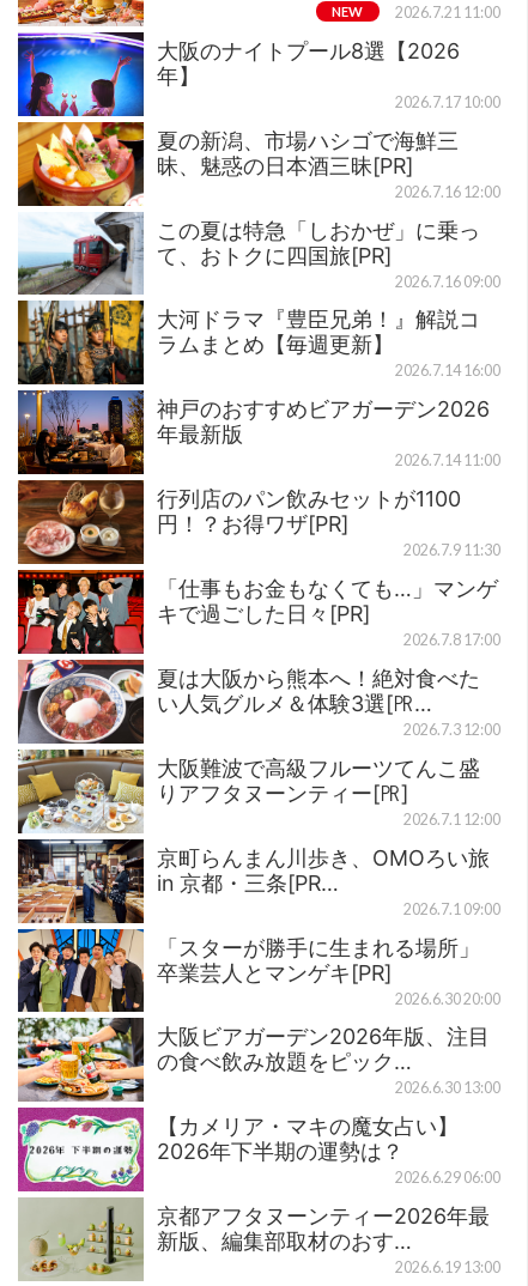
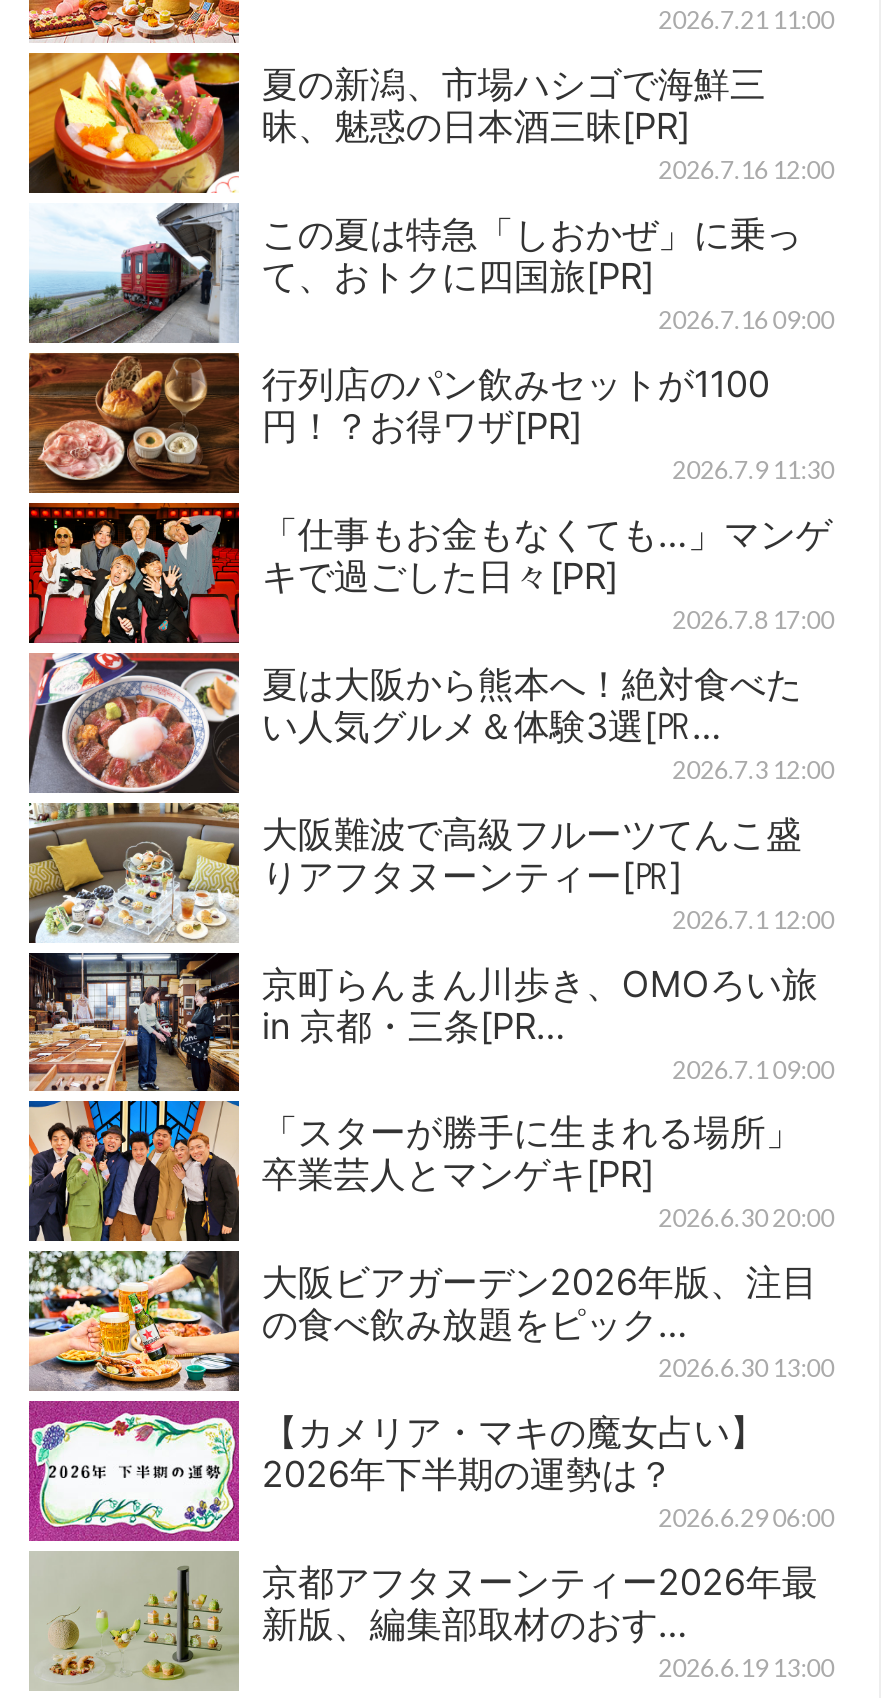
[332,3,363,19] NEW -> none
[17,24,500,123] [image] | 大阪のナイトプール8選【2026 | 年】 | 2026.7.17 10:00 -> none
[17,299,500,480] [image] | 大河ドラマ『豊臣兄弟！』解説コ | ラムまとめ【毎週更新】 | 2026.7.14 16:00 | 神戸のおすすめビアガーデン2026 | 年最新版 | 2026.7.14 11:00 -> none

